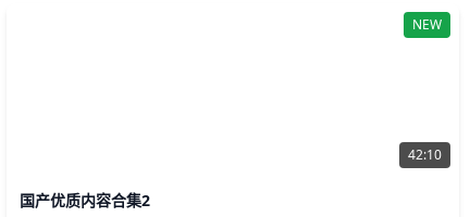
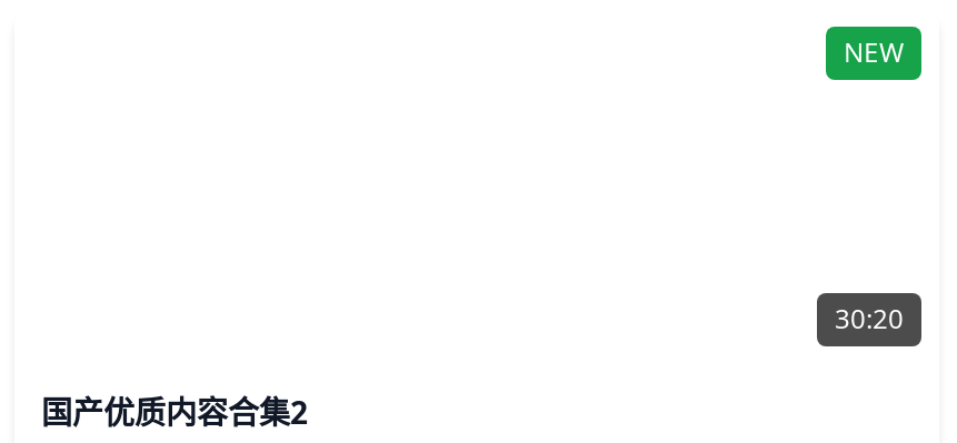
[408,145,442,164] 42:10 -> [835,300,904,338] 30:20

